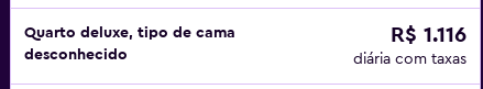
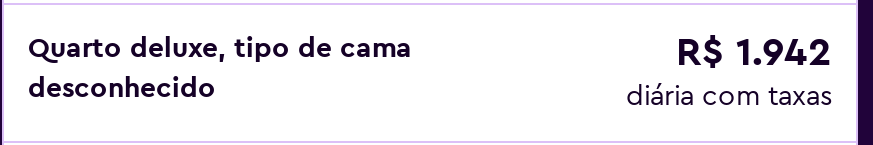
[391,24,466,46] R$ 1.116 -> [676,33,832,73] R$ 1.942

